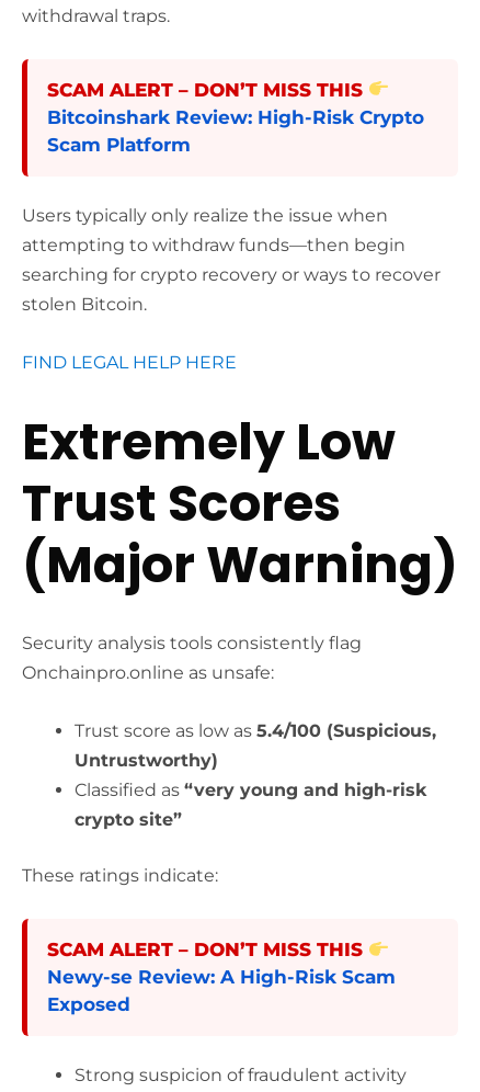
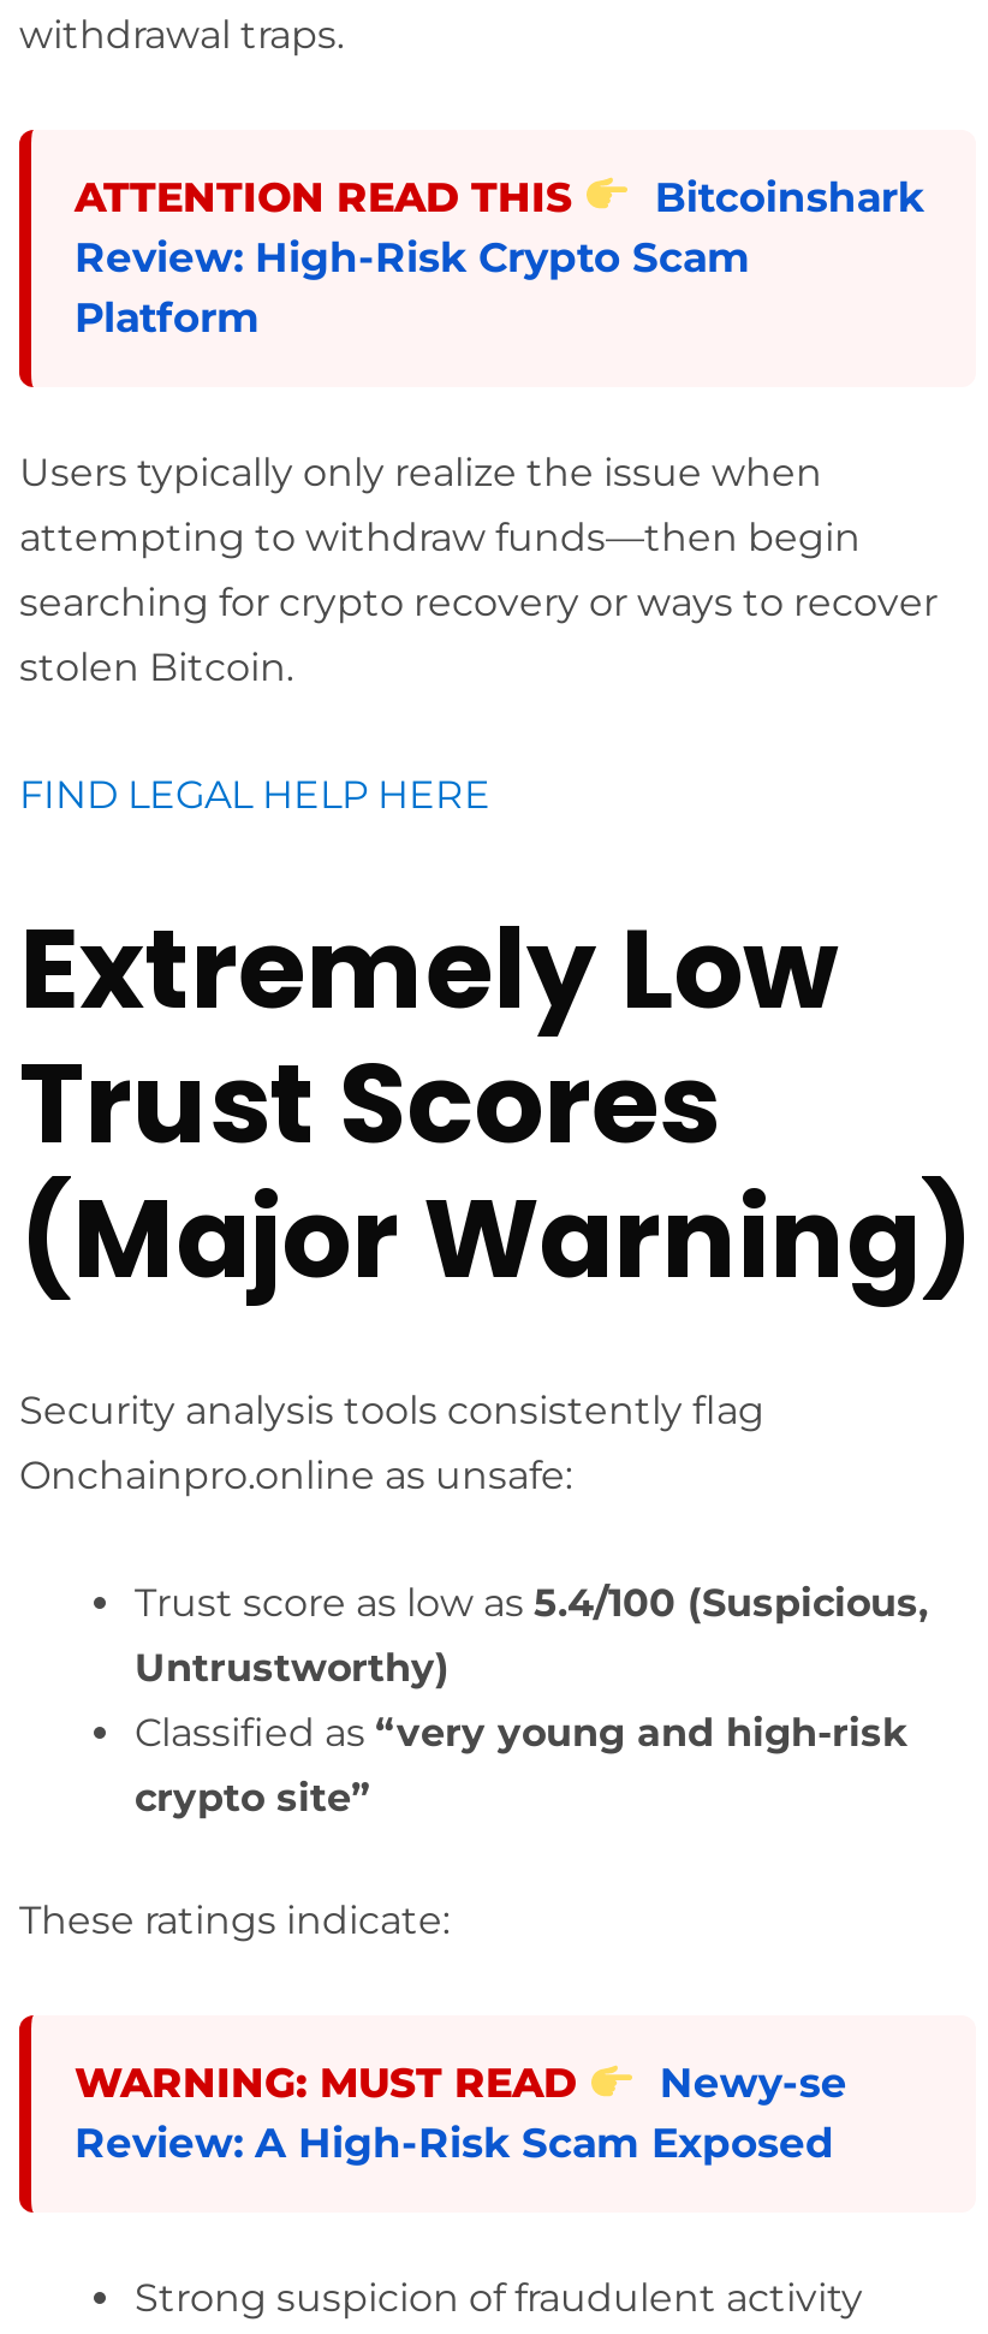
[47,79,424,155] SCAM ALERT – DON’T MISS THIS | Bitcoinshark Review: High-Risk Crypto | Scam Platform -> [75,172,924,341] ATTENTION READ THIS | Bitcoinshark | Review: High-Risk Crypto Scam | Platform
[47,939,396,1016] SCAM ALERT – DON’T MISS THIS | Newy-se Review: A High-Risk Scam | Exposed -> [75,2060,847,2168] WARNING: MUST READ | Newy-se | Review: A High-Risk Scam Exposed

